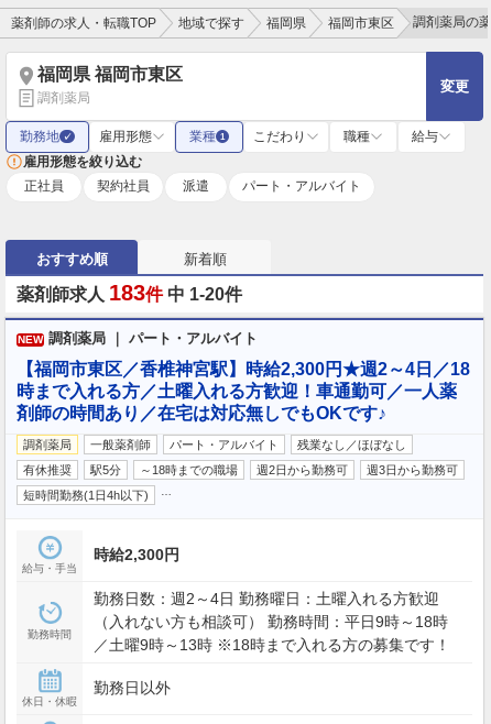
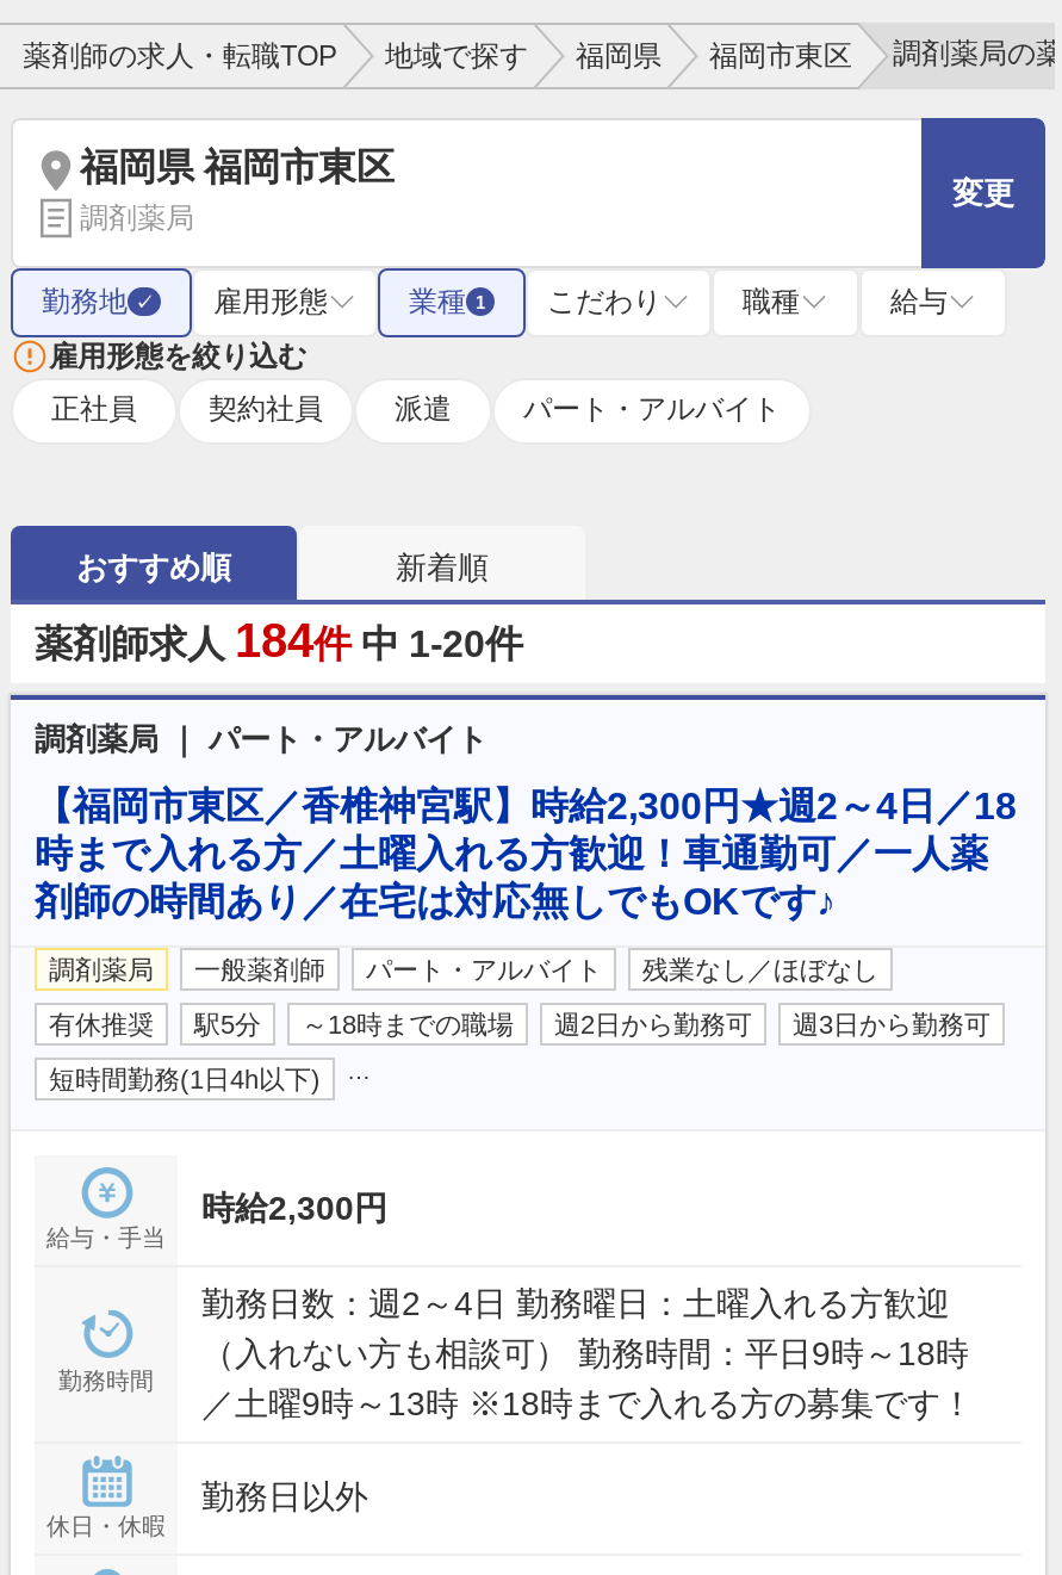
[17,281,242,305] 薬剤師求人183件中 1-20件 -> [35,615,523,667] 薬剤師求人184件中 1-20件
[18,330,258,347] NEW調剤薬局 ｜ パート・アルバイト -> [35,722,487,758] 調剤薬局 ｜ パート・アルバイト

